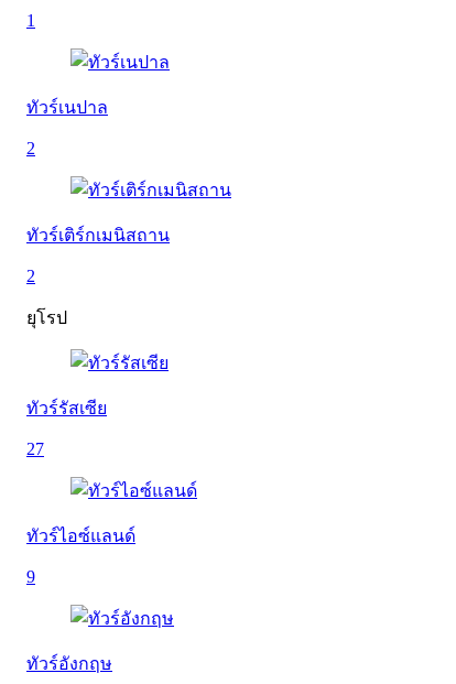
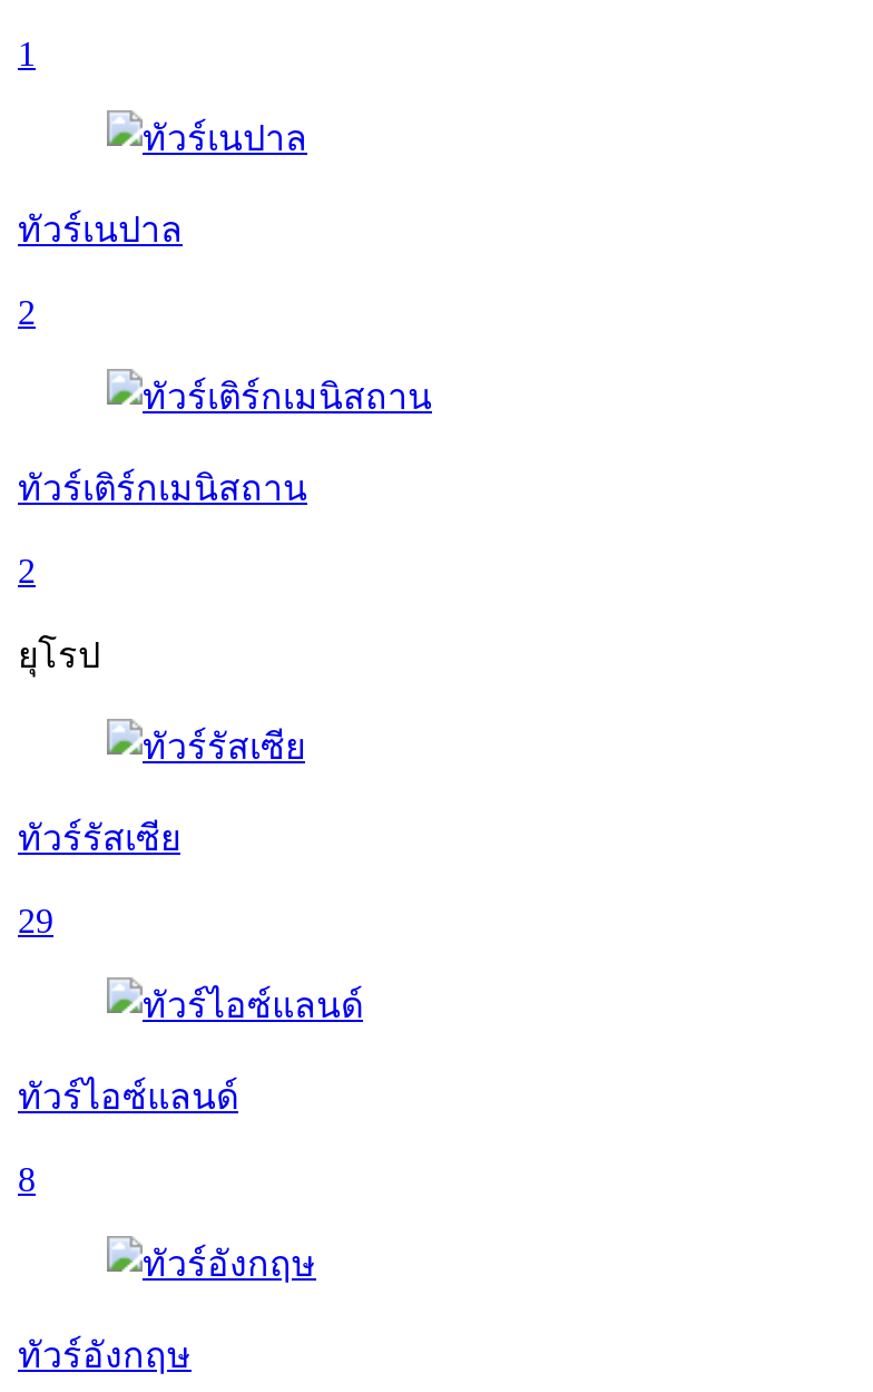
[26,439,44,458] 27 -> [18,902,53,940] 29
[26,567,35,586] 9 -> [18,1160,36,1198] 8

